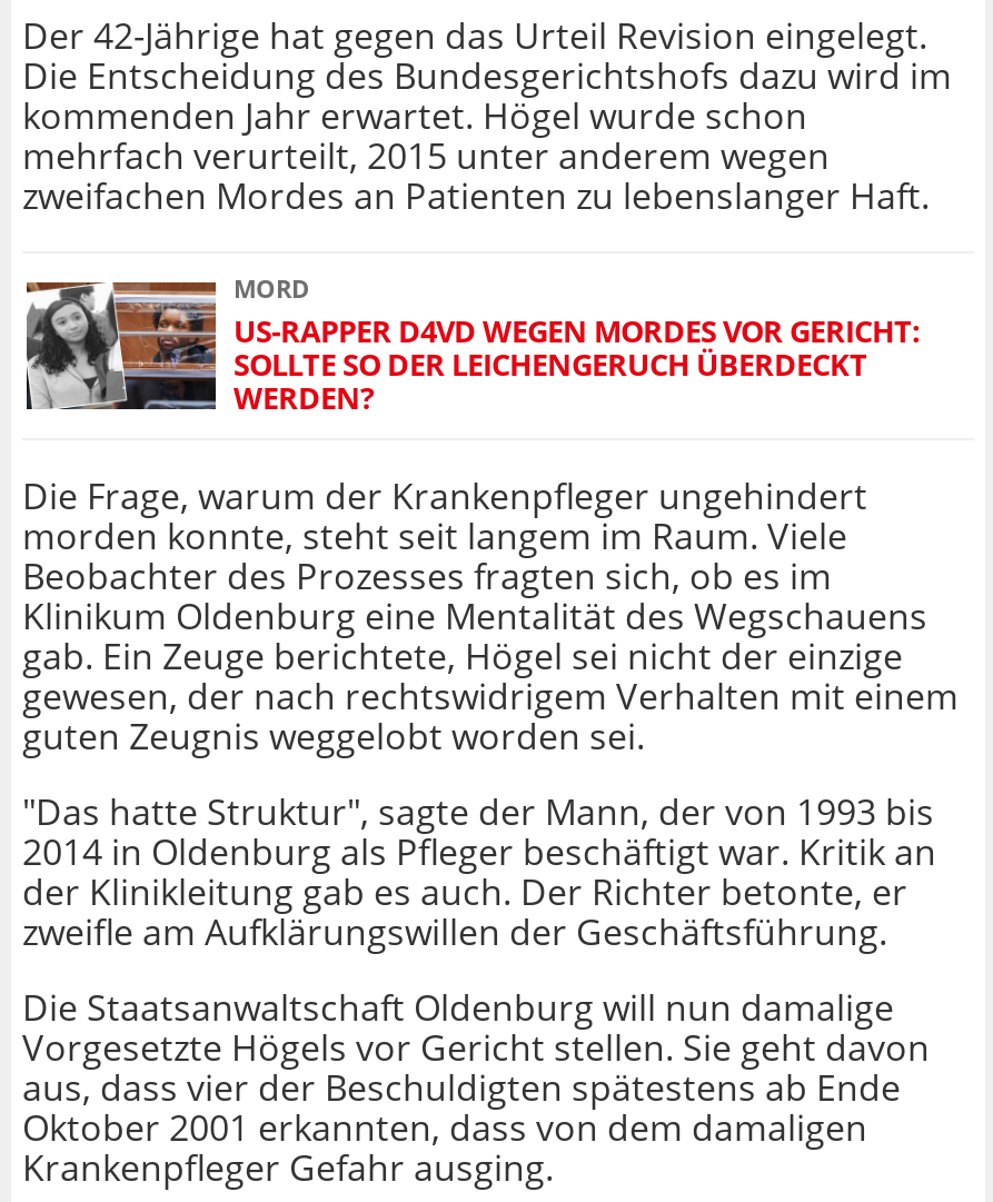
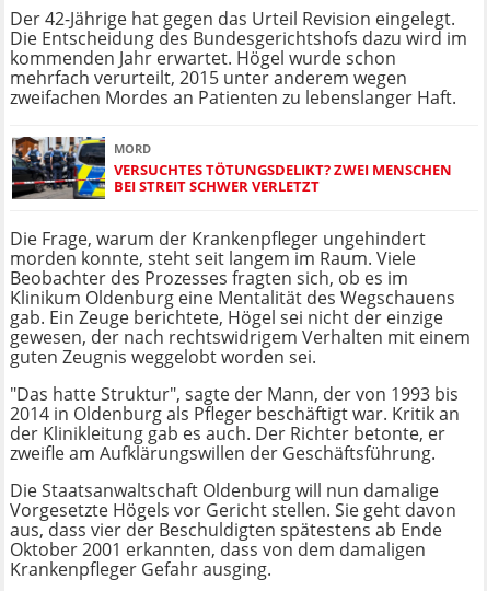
[24,276,921,419] [image] | US-RAPPER D4VD WEGEN MORDES VOR GERICHT: | SOLLTE SO DER LEICHENGERUCH ÜBERDECKT | WERDEN? -> [12,136,452,200] [image] | VERSUCHTES TÖTUNGSDELIKT? ZWEI MENSCHEN | BEI STREIT SCHWER VERLETZT

